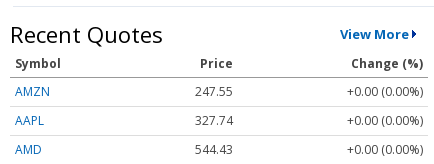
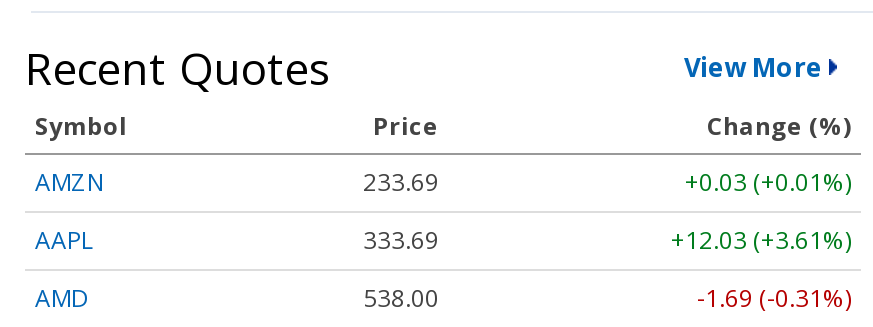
[195,82,233,99] 247.55 -> [363,164,439,198] 233.69
[347,82,423,99] +0.00 (0.00%) -> [685,164,851,198] +0.03 (+0.01%)
[195,111,233,128] 327.74 -> [363,222,439,256] 333.69
[347,111,423,128] +0.00 (0.00%) -> [671,222,851,256] +12.03 (+3.61%)
[195,140,233,157] 544.43 -> [363,280,439,314] 538.00
[347,140,423,157] +0.00 (0.00%) -> [697,280,851,314] -1.69 (-0.31%)

